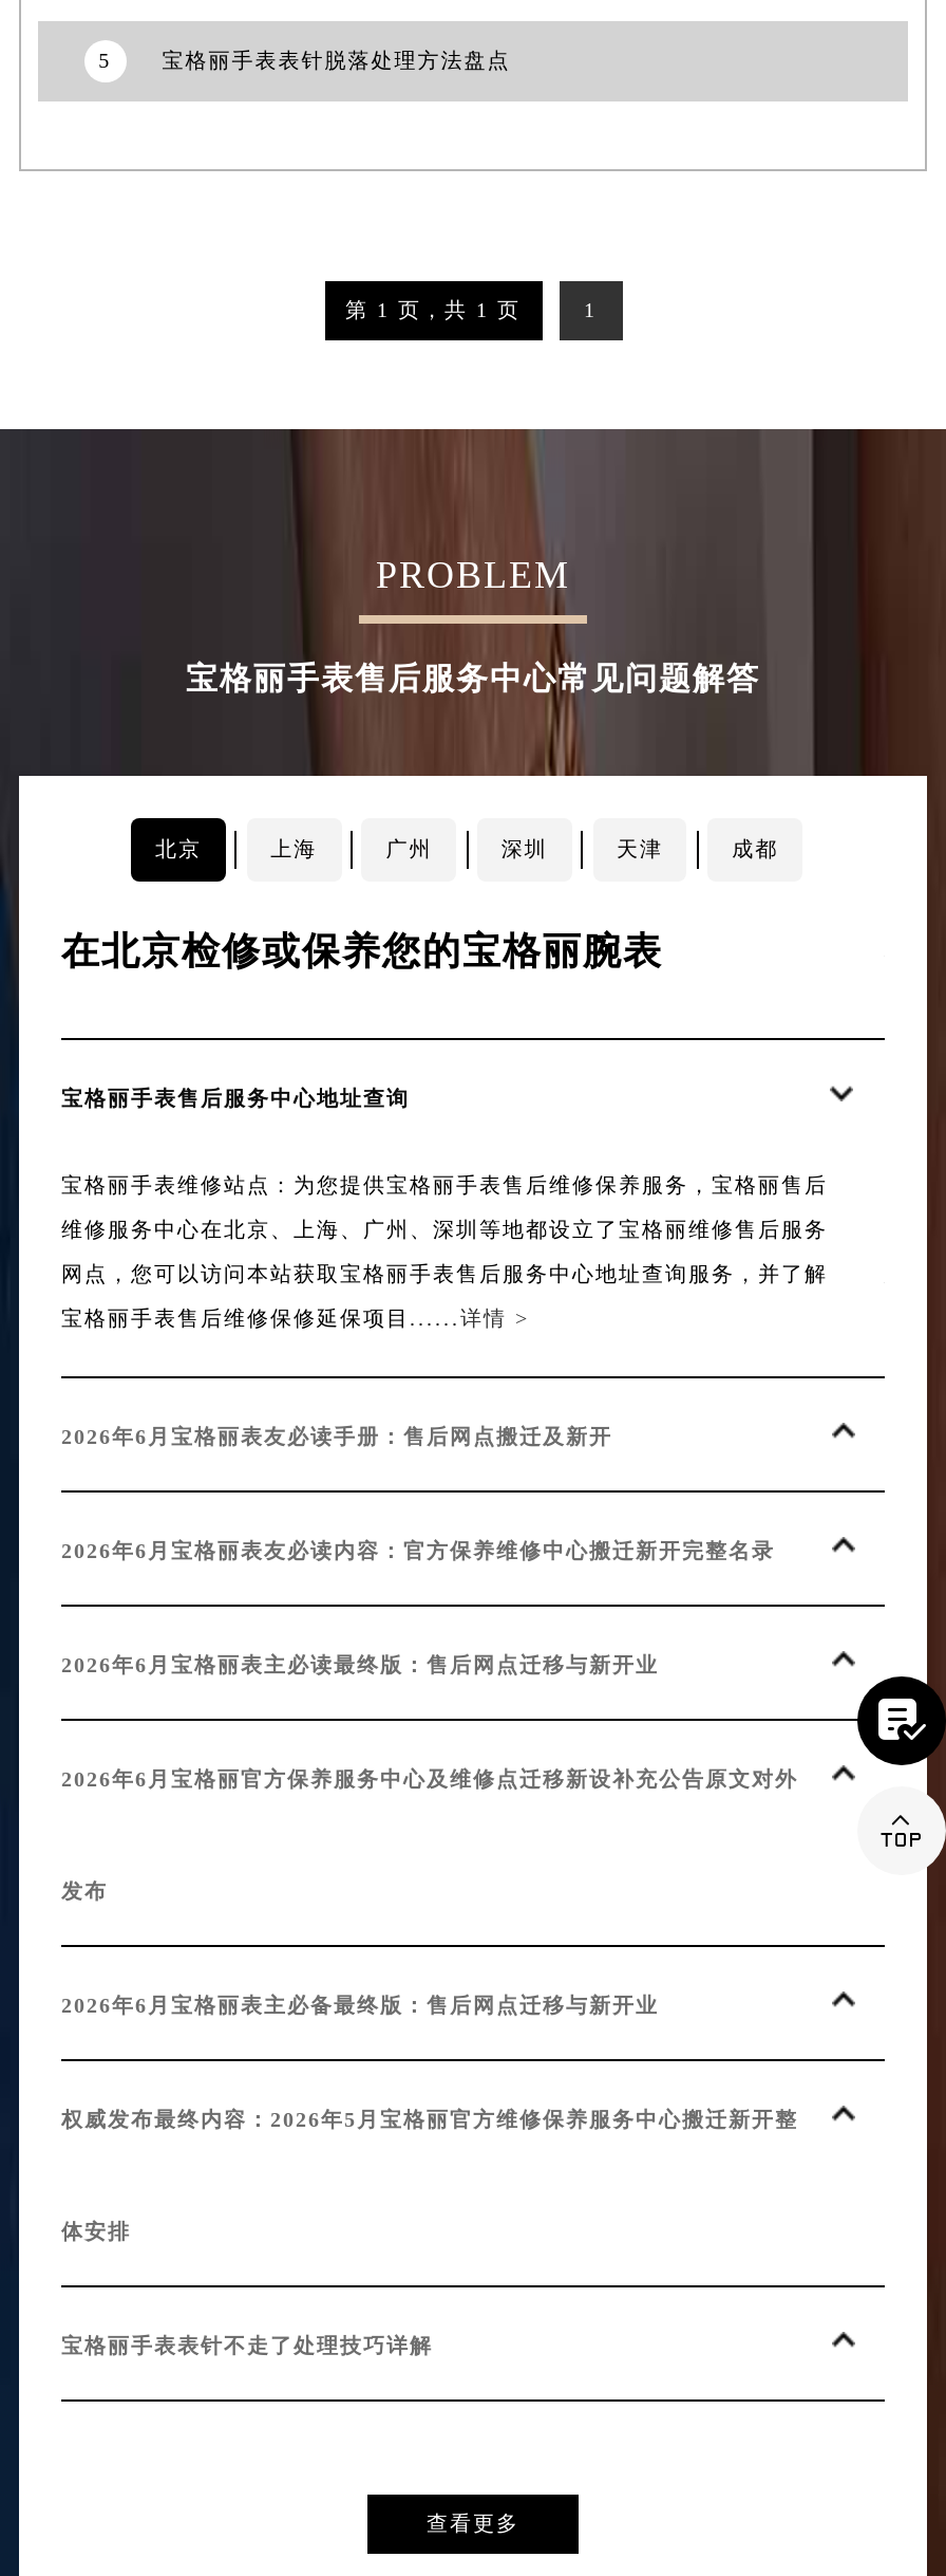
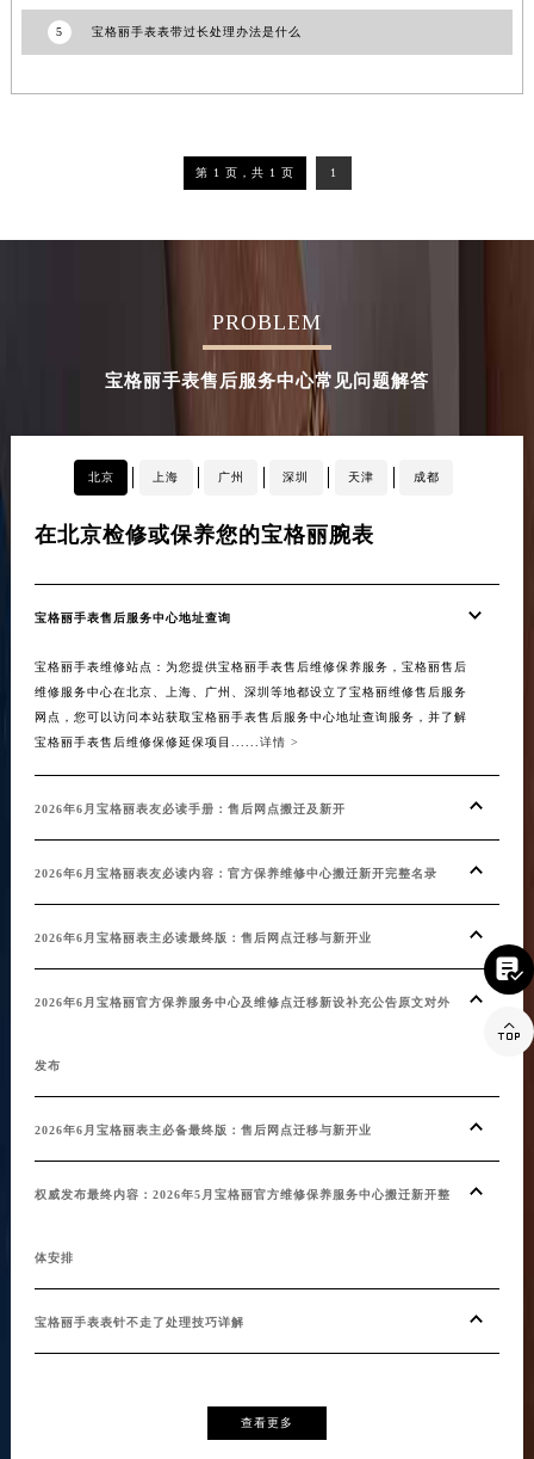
[162,49,511,72] 宝格丽手表表针脱落处理方法盘点 -> [92,25,301,38] 宝格丽手表表带过长处理办法是什么

